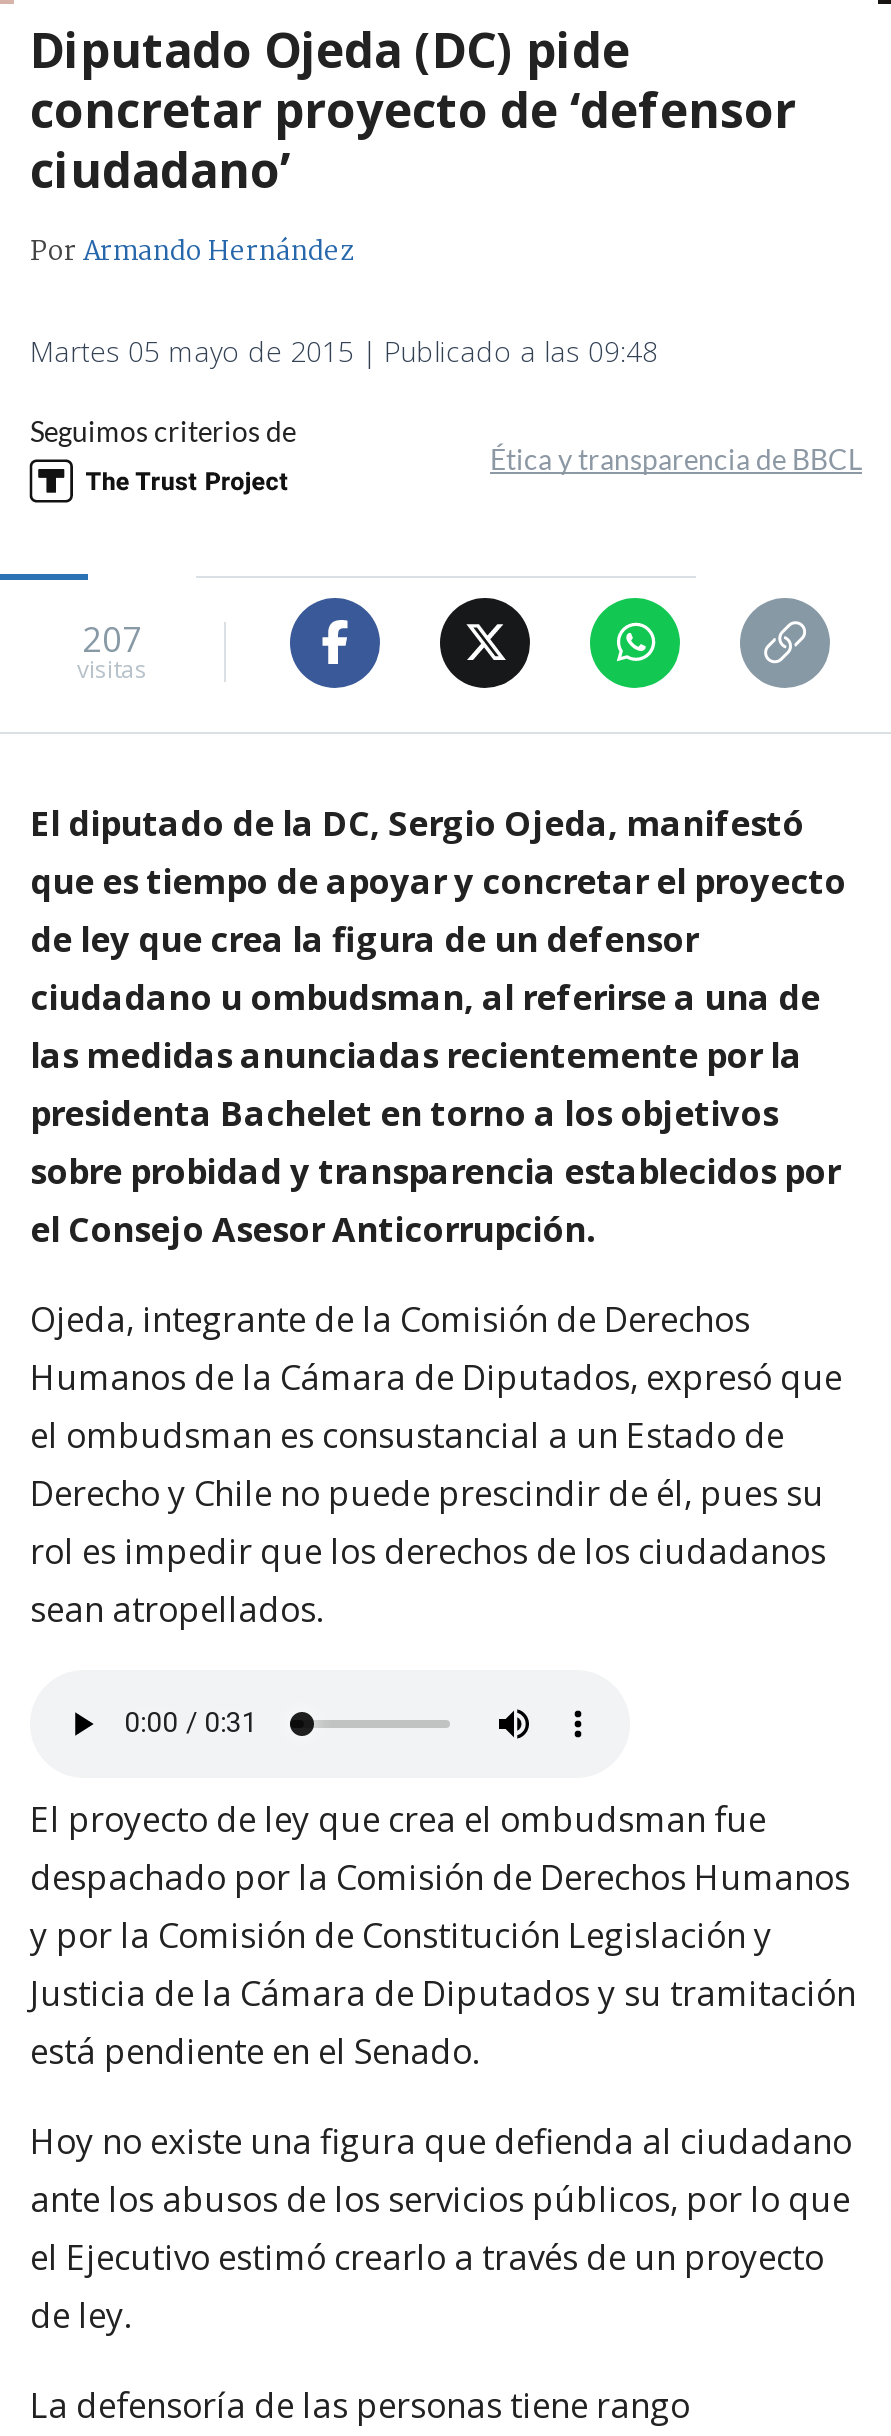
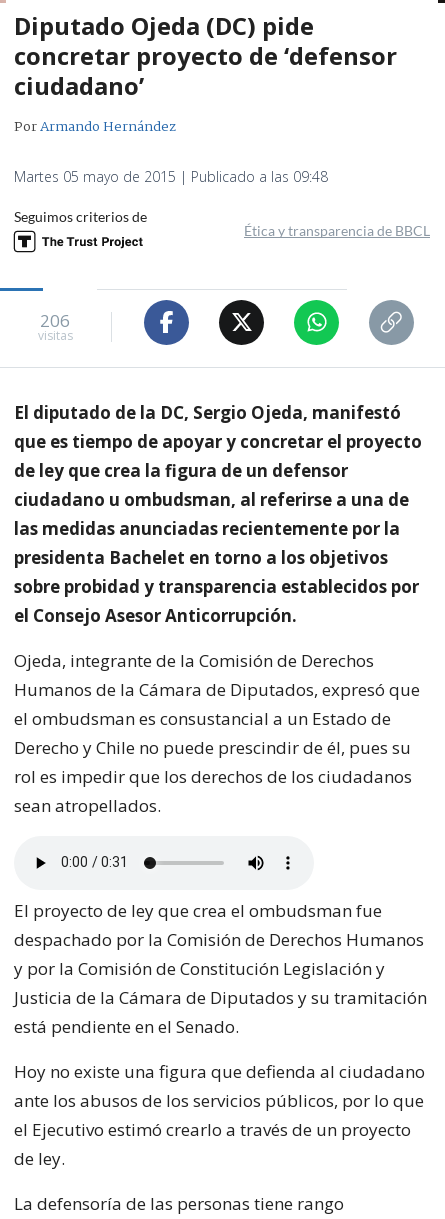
[82,617,142,663] 207 -> [40,309,70,332] 206

